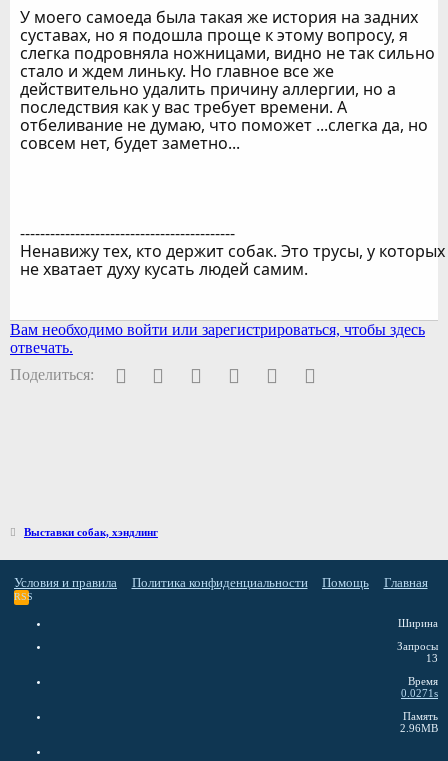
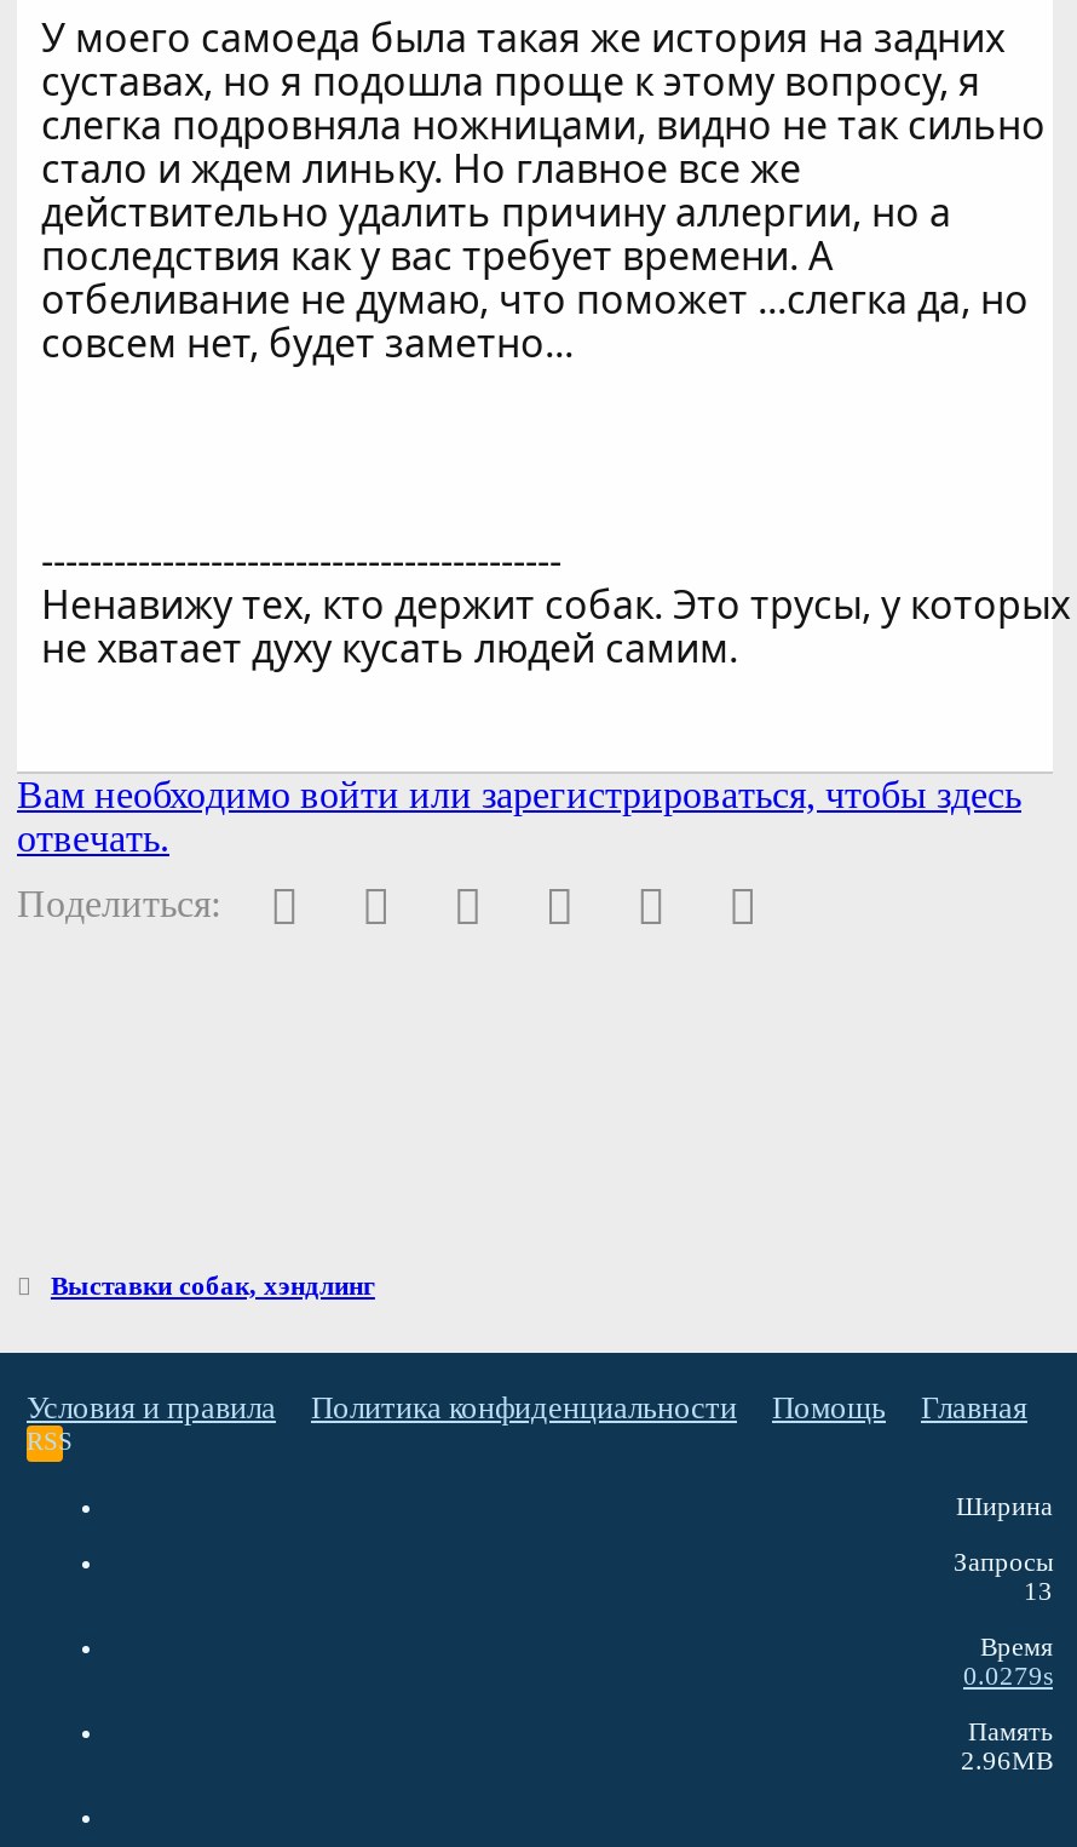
[401,687,438,699] 0.0271s -> [963,1660,1053,1690] 0.0279s

